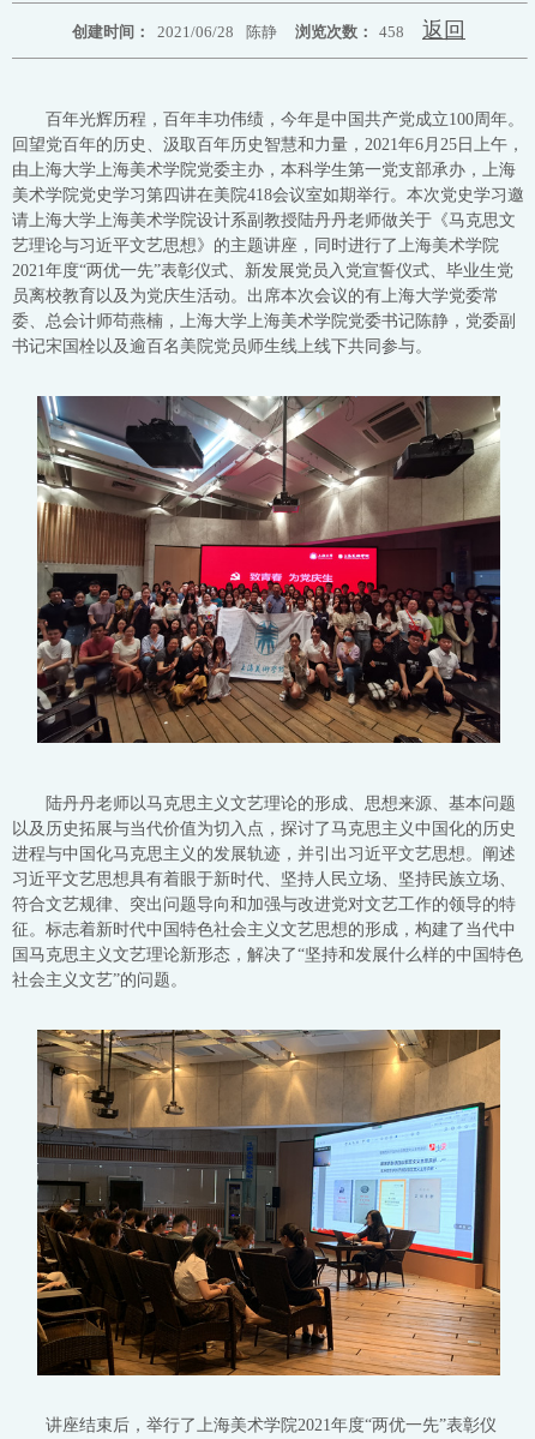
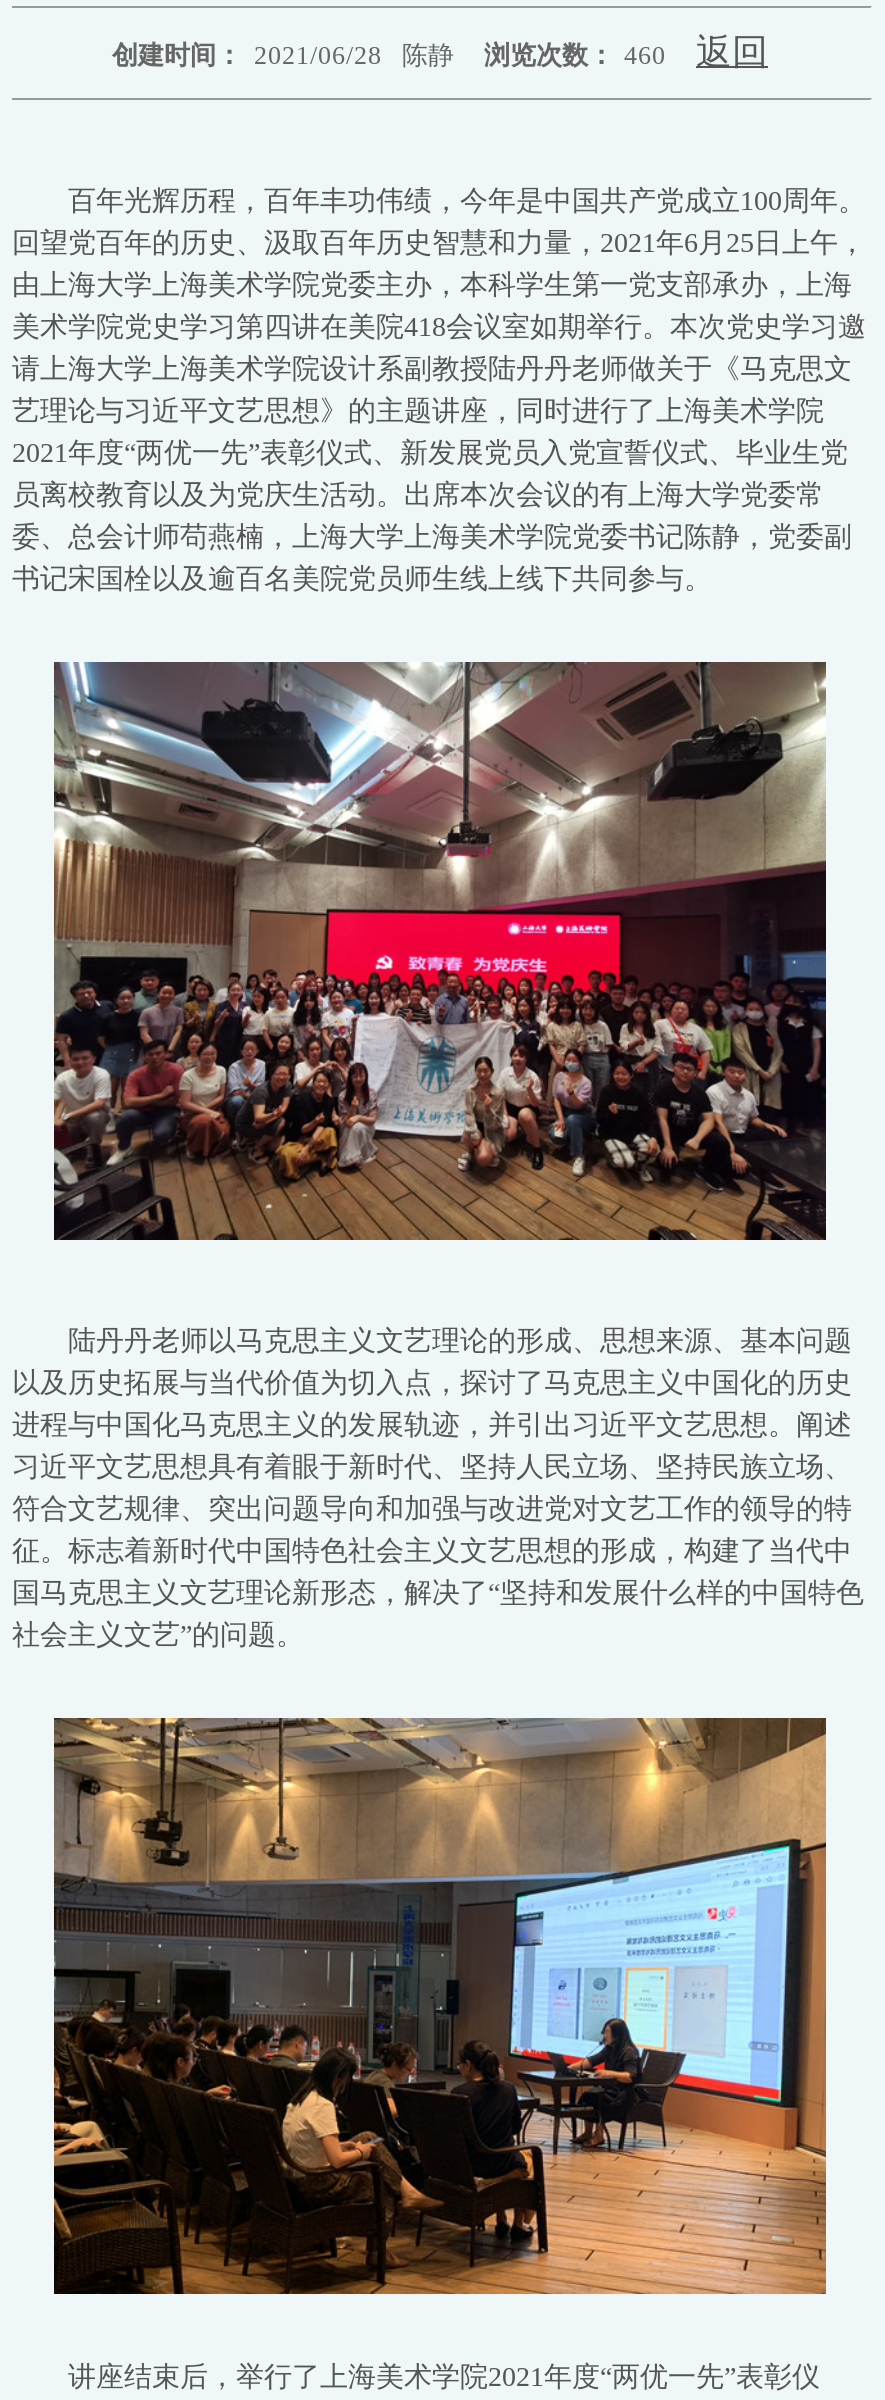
[72,18,465,42] 创建时间：2021/06/28 陈静 浏览次数： 458 返回 -> [112,31,768,71] 创建时间：2021/06/28 陈静 浏览次数： 460 返回

